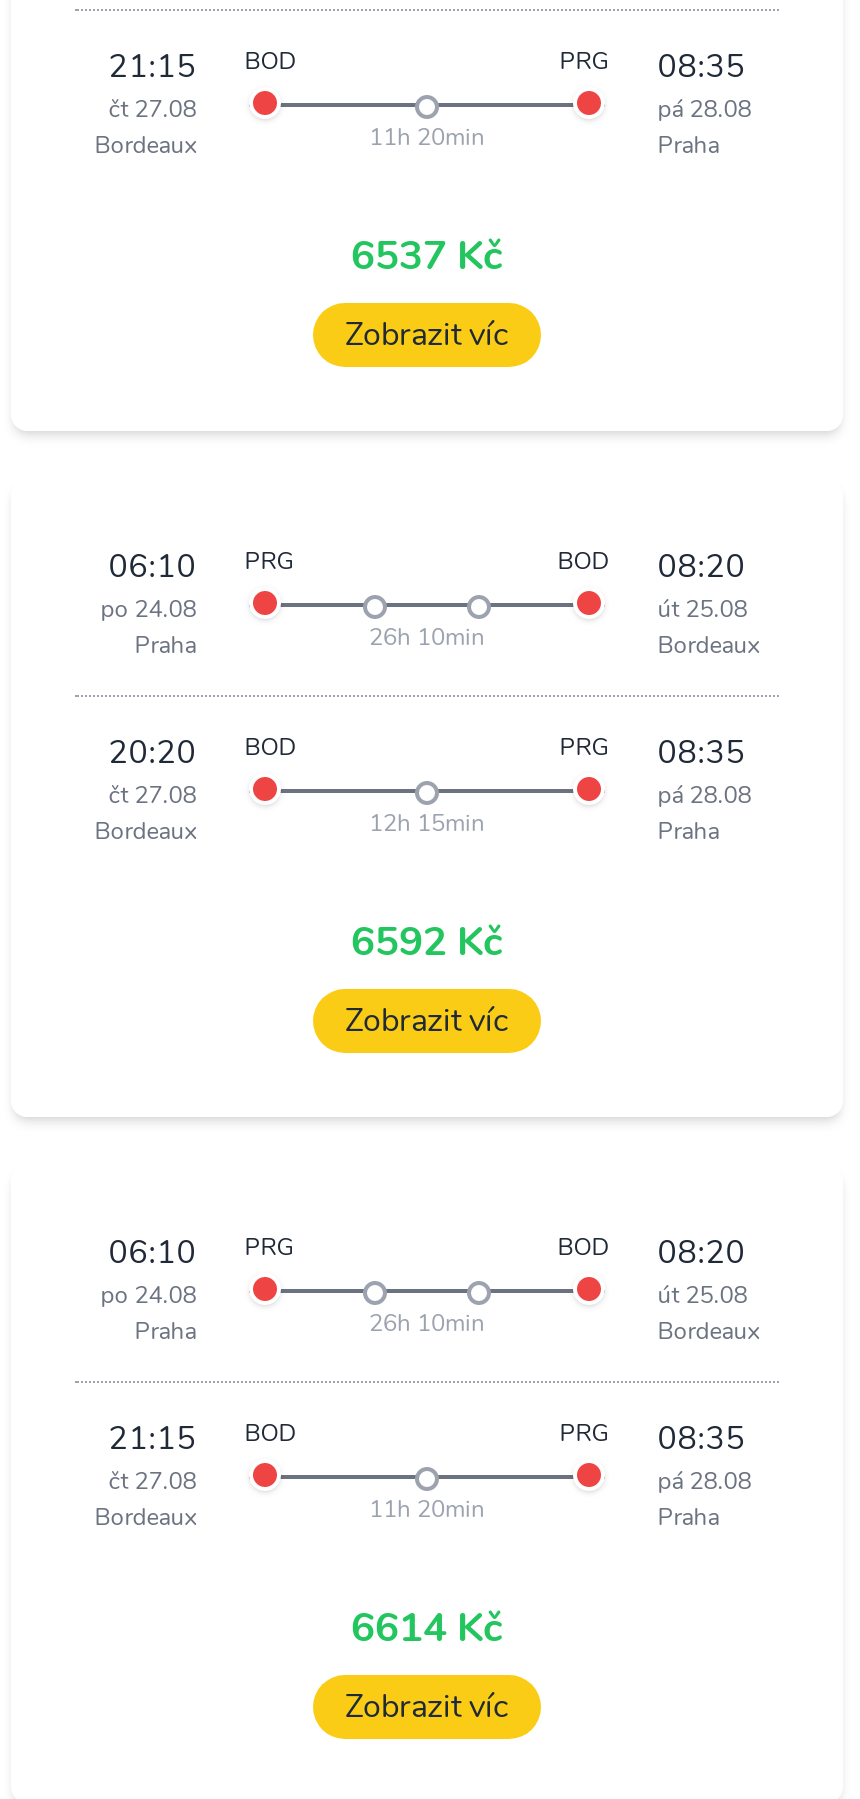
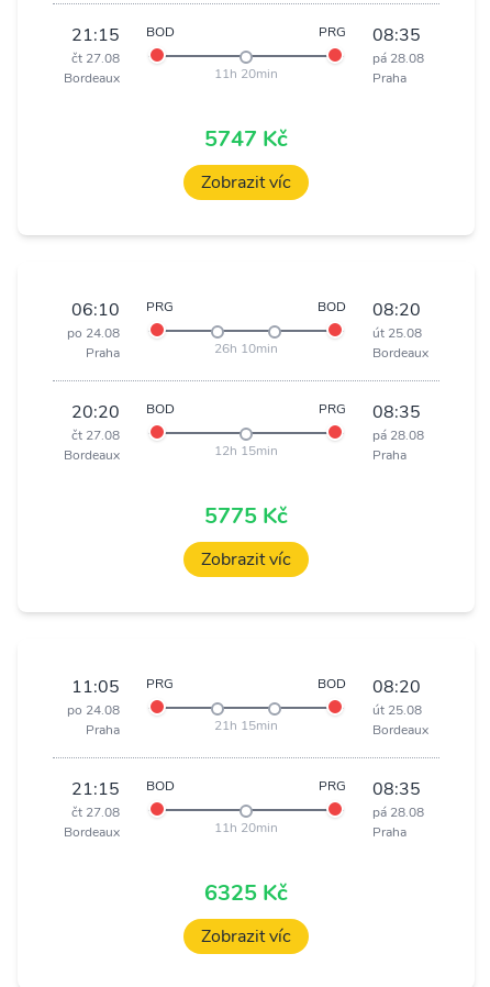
[351,229,503,283] 6537 Kč -> [204,124,288,154] 5747 Kč
[351,915,503,969] 6592 Kč -> [204,501,288,531] 5775 Kč
[109,1231,295,1275] 06:10 PRG -> [71,675,173,699] 11:05 PRG
[369,1307,485,1339] 26h 10min -> [214,717,278,734] 21h 15min
[351,1601,503,1655] 6614 Kč -> [204,878,288,908] 6325 Kč

